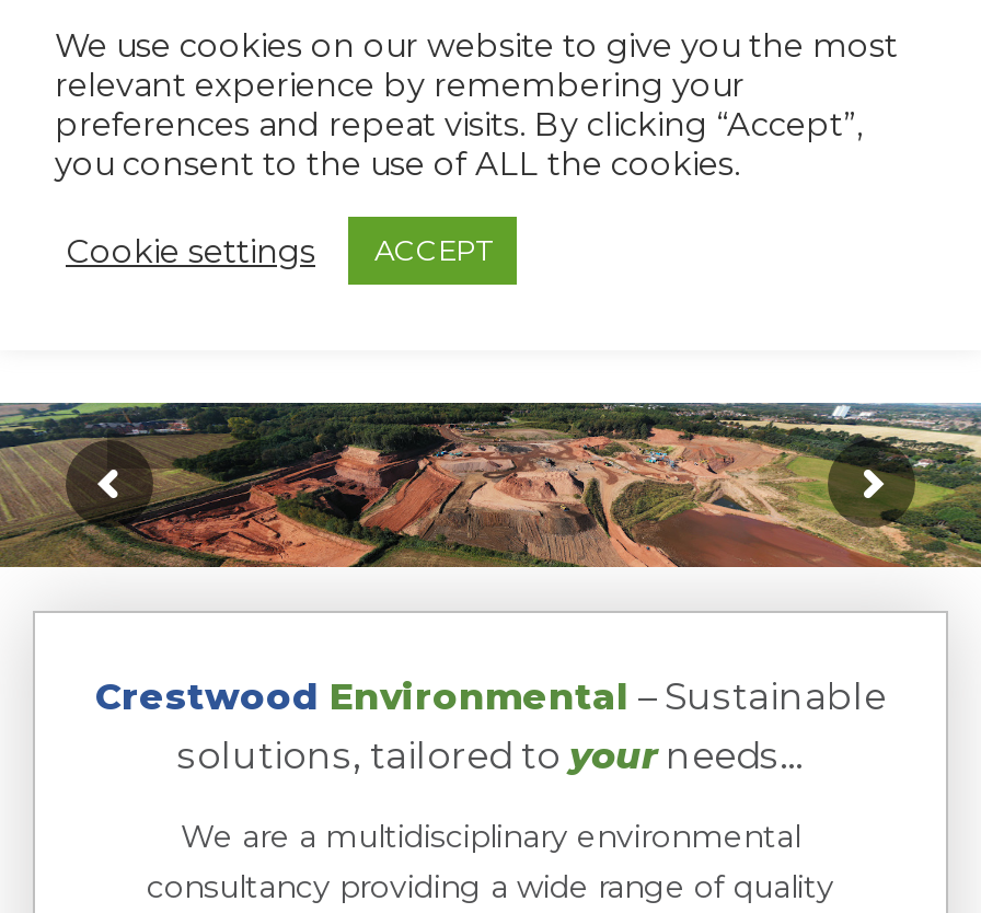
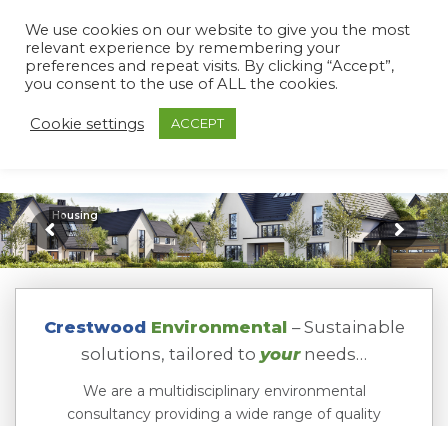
[7,401,974,569] [image] -> [3,192,445,269] [image]

